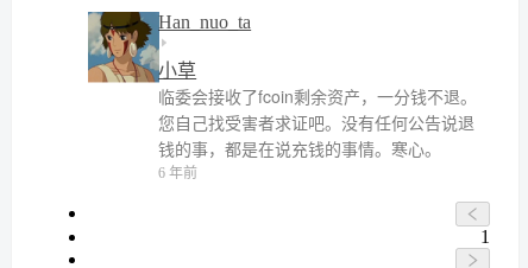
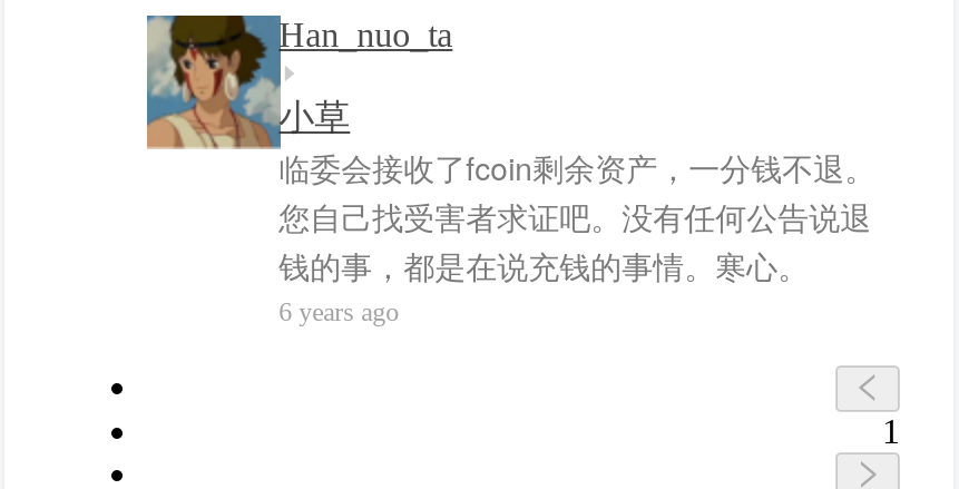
[158,165,198,182] 6 年前 -> [279,296,399,327] 6 years ago

